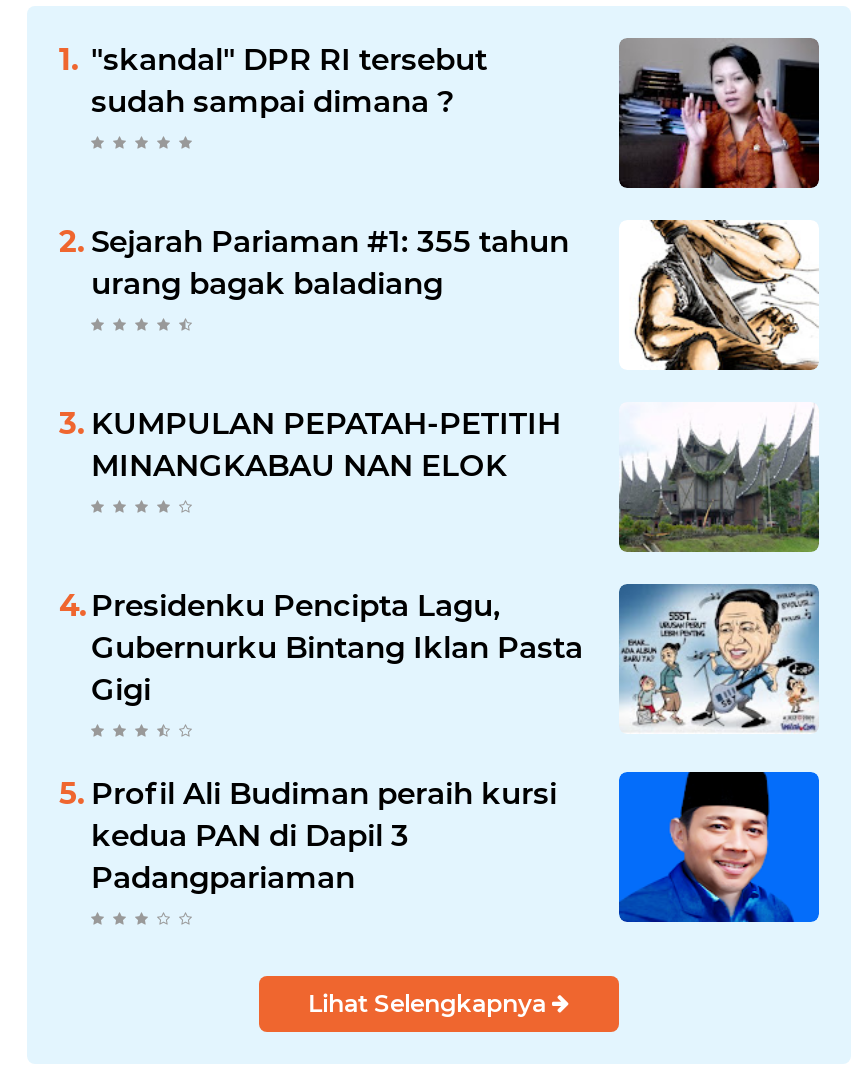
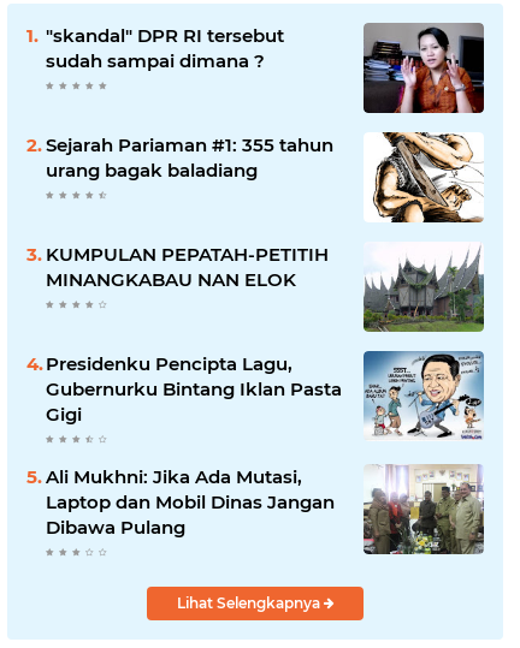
[91,770,821,924] [image] | Profil Ali Budiman peraih kursi | kedua PAN di Dapil 3 | Padangpariaman -> [46,464,485,555] [image] | Ali Mukhni: Jika Ada Mutasi, | Laptop dan Mobil Dinas Jangan | Dibawa Pulang

